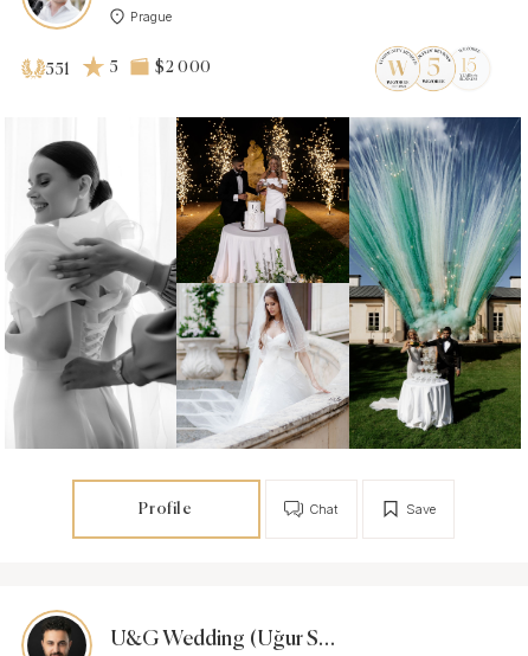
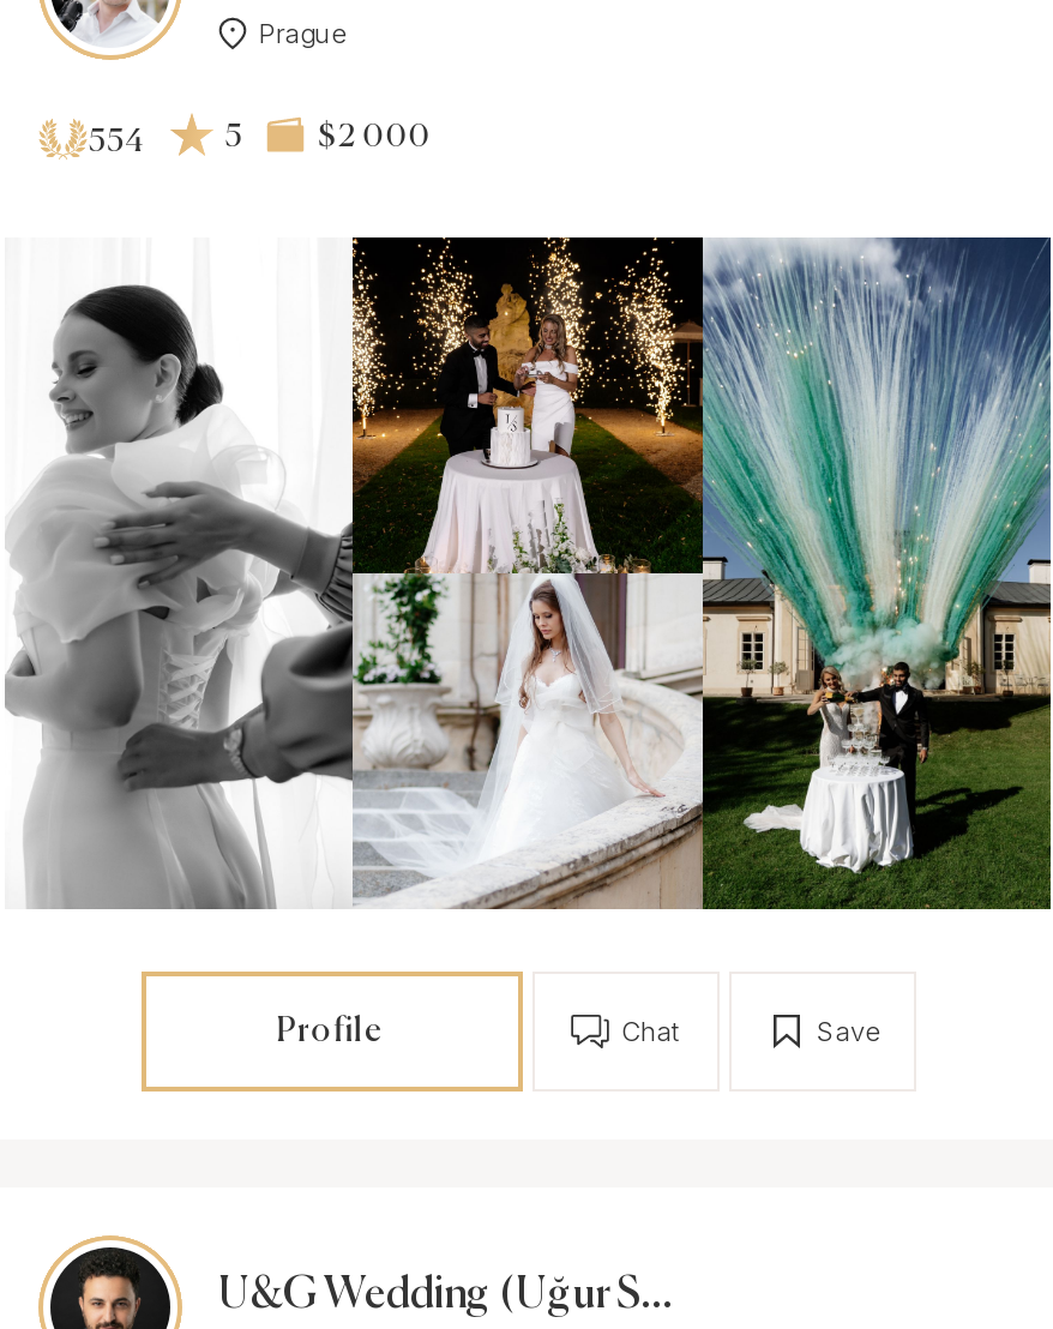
[375,46,479,91] [image] -> none
[46,62,71,78] 551 -> [89,126,146,157] 554

